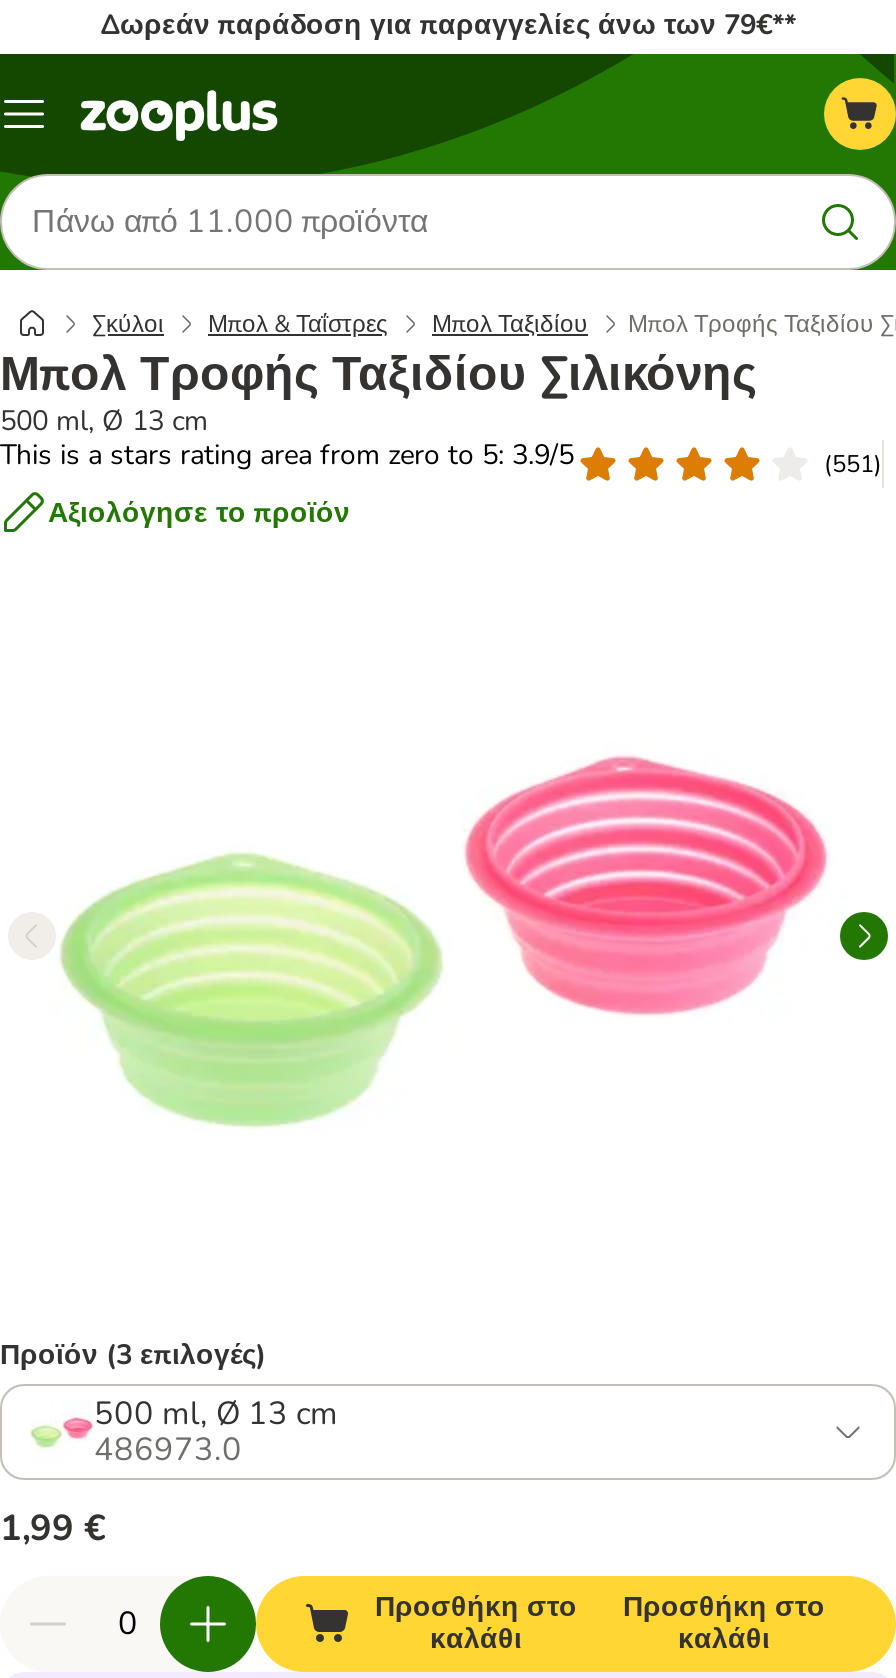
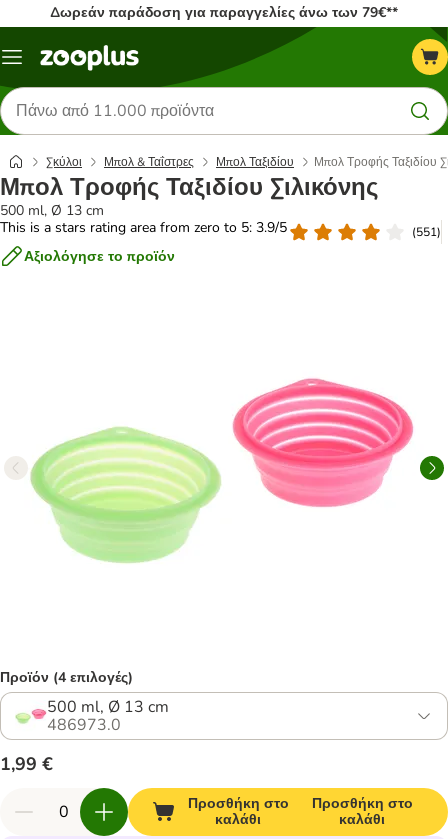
[0,1336,266,1374] Προϊόν (3 επιλογές) -> [0,668,133,687] Προϊόν (4 επιλογές)

